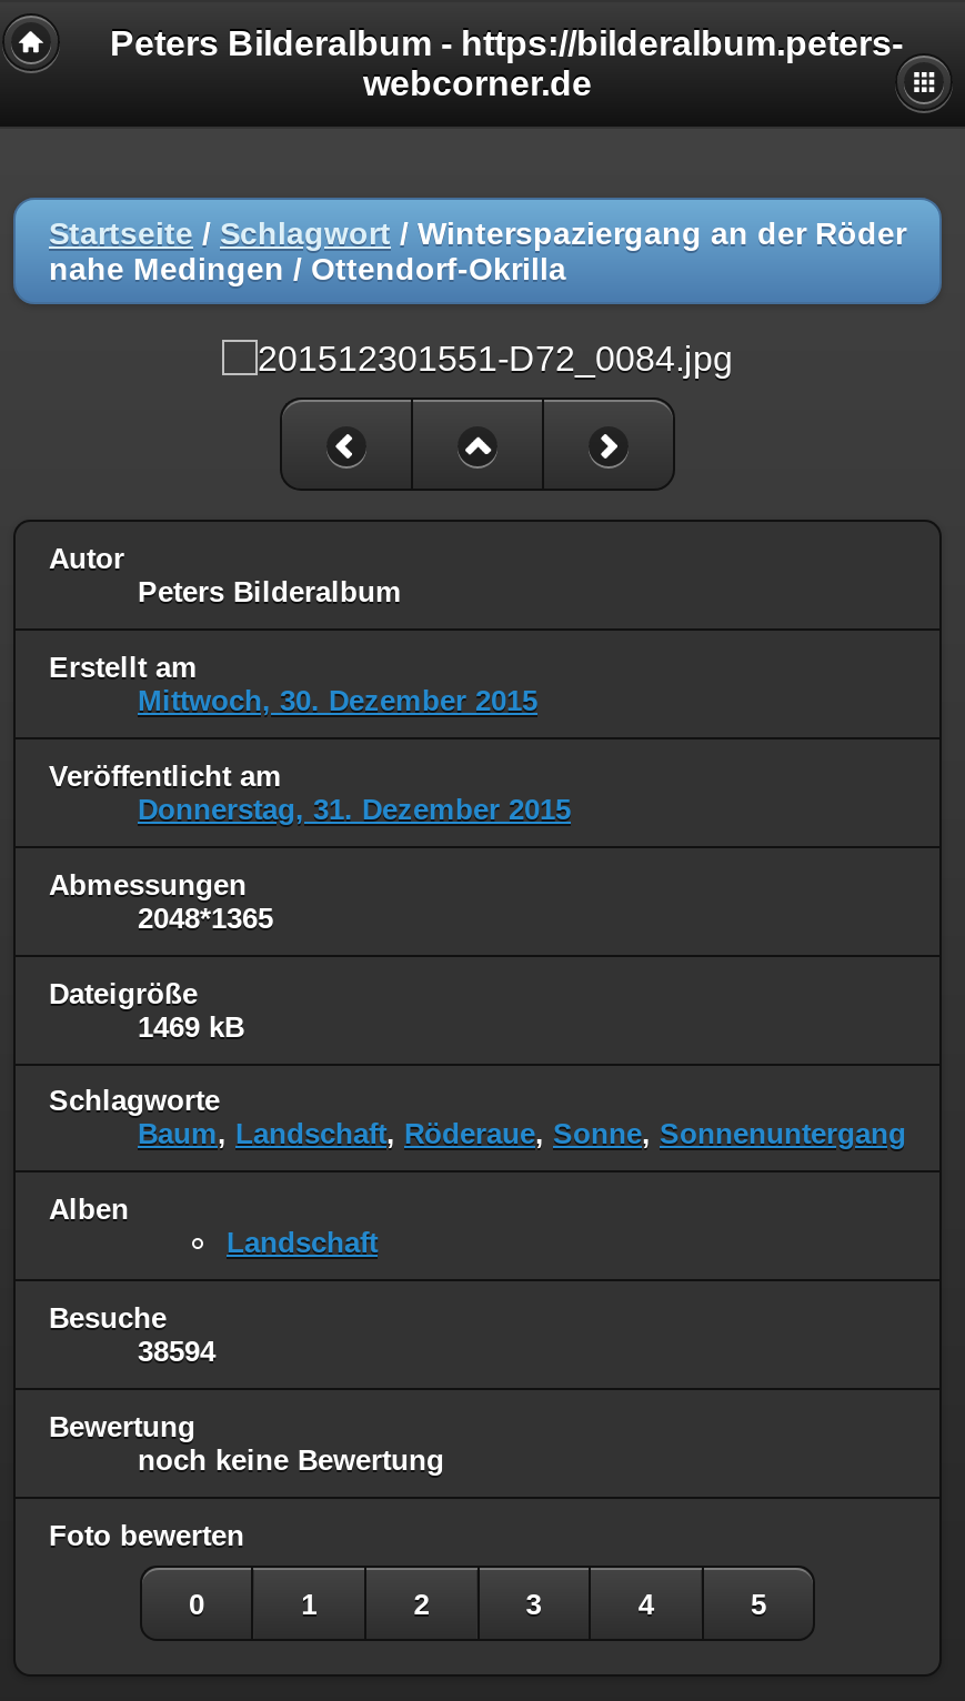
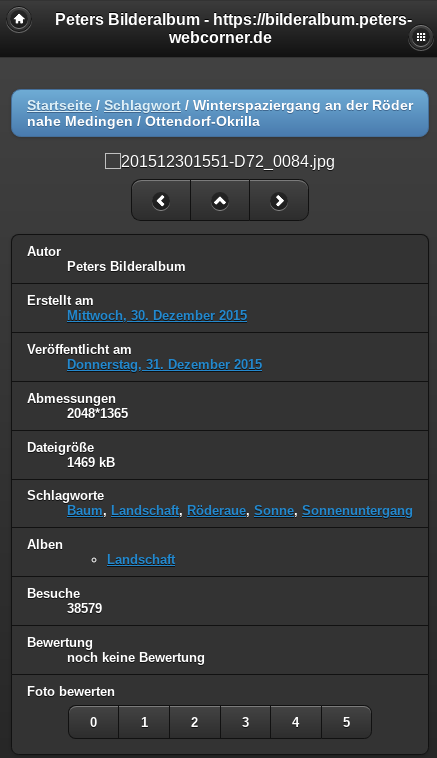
[138,1335,215,1369] 38594 -> [67,601,102,616] 38579

